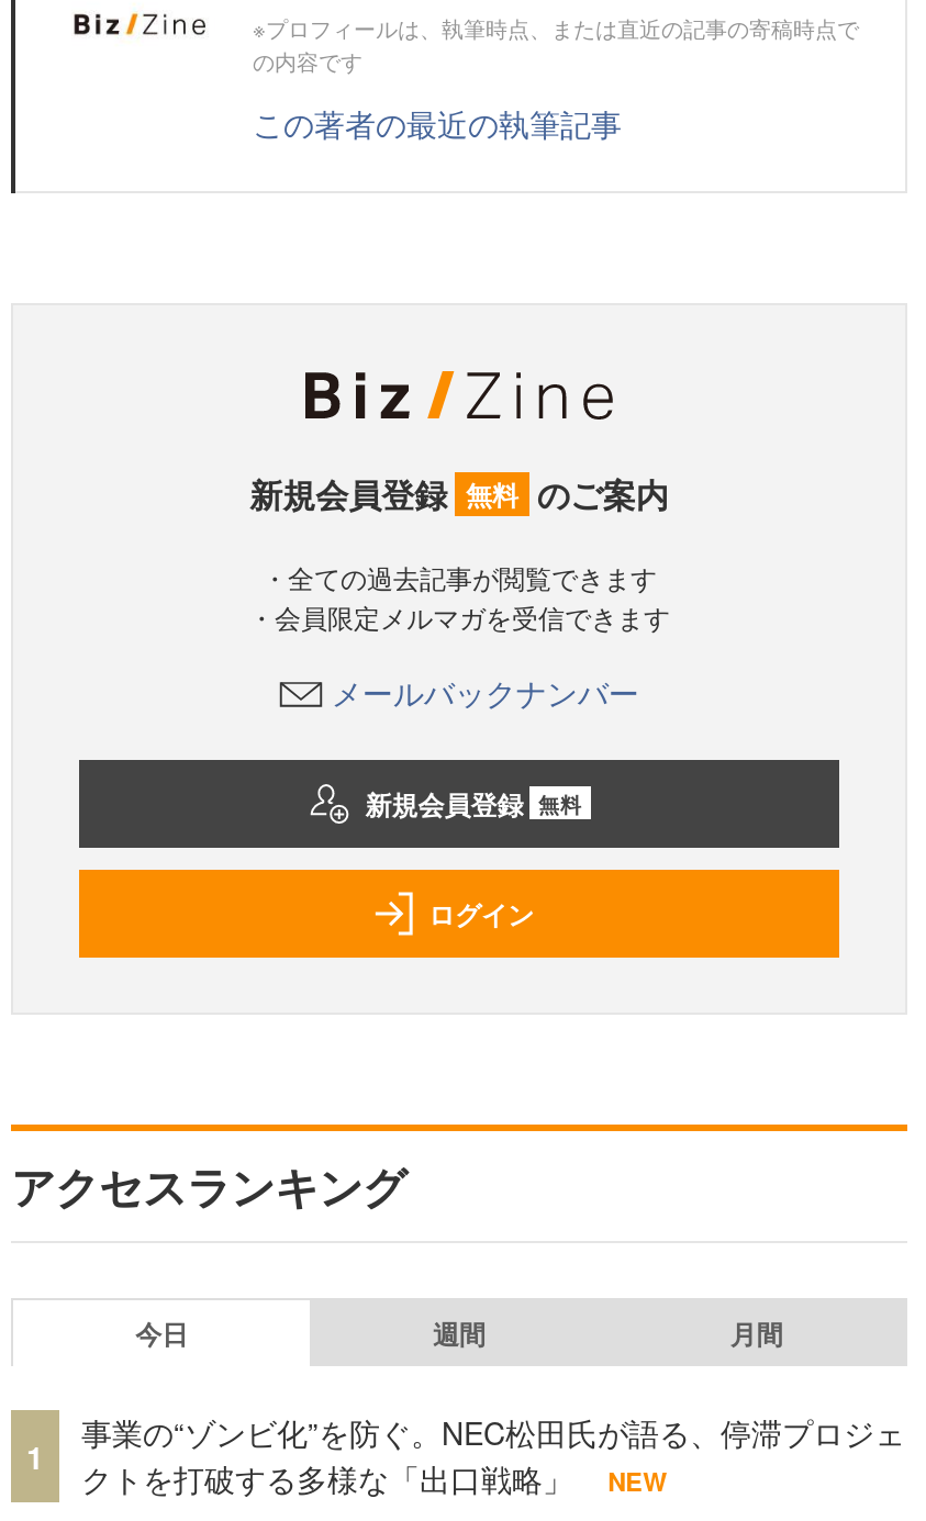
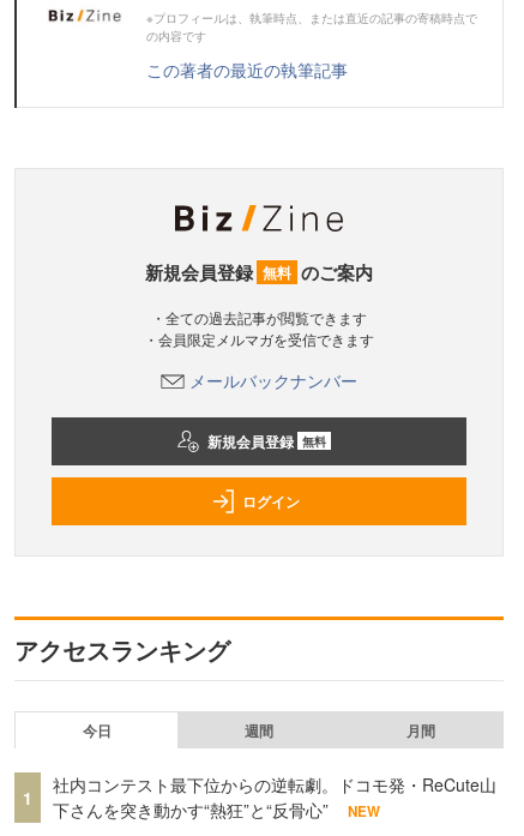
[81,1410,905,1500] 事業の“ゾンビ化”を防ぐ。NEC松田氏が語る、停滞プロジェ | クトを打破する多様な「出口戦略」 -> [53,772,496,822] 社内コンテスト最下位からの逆転劇。ドコモ発・ReCute山 | 下さんを突き動かす“熱狂”と“反骨心”

